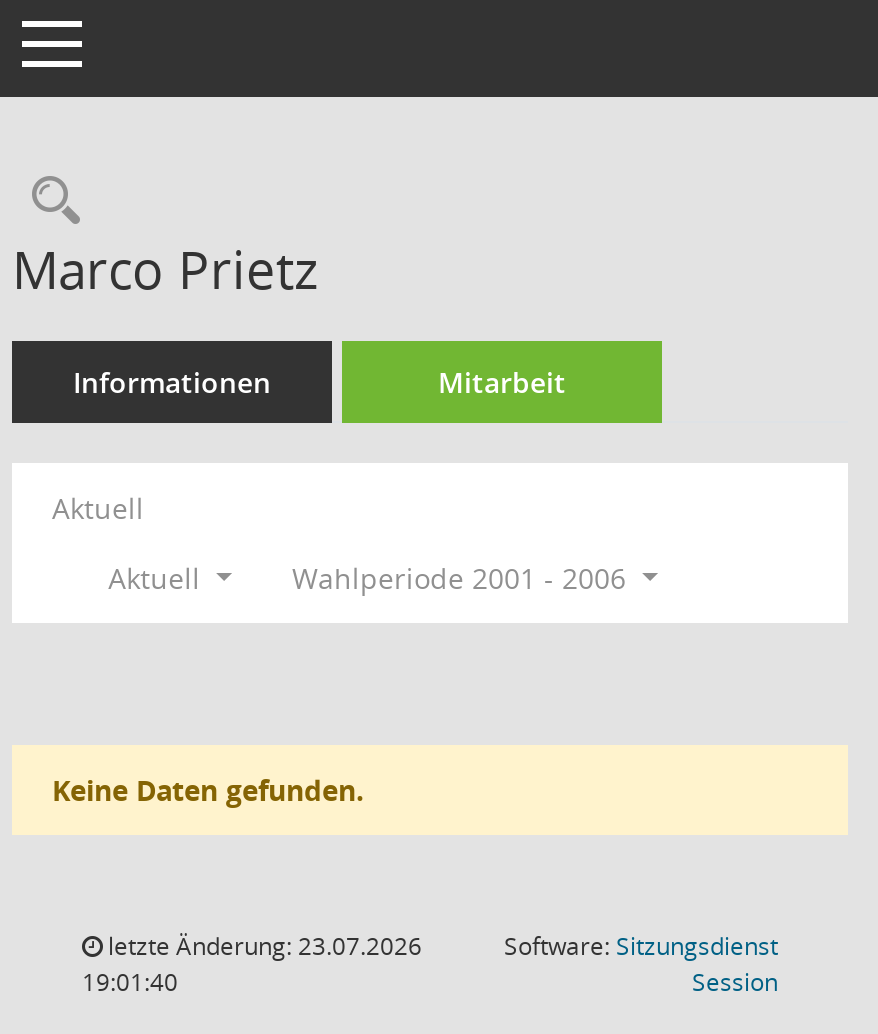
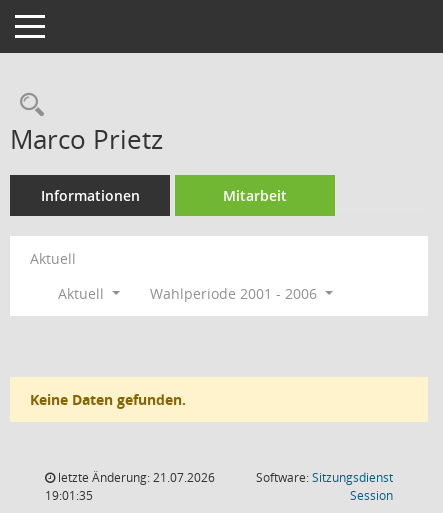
[102,929,422,963] letzte Änderung: 23.07.2026 -> [55,469,215,486] letzte Änderung: 21.07.2026
[82,965,178,999] 19:01:40 -> [45,487,93,504] 19:01:35

